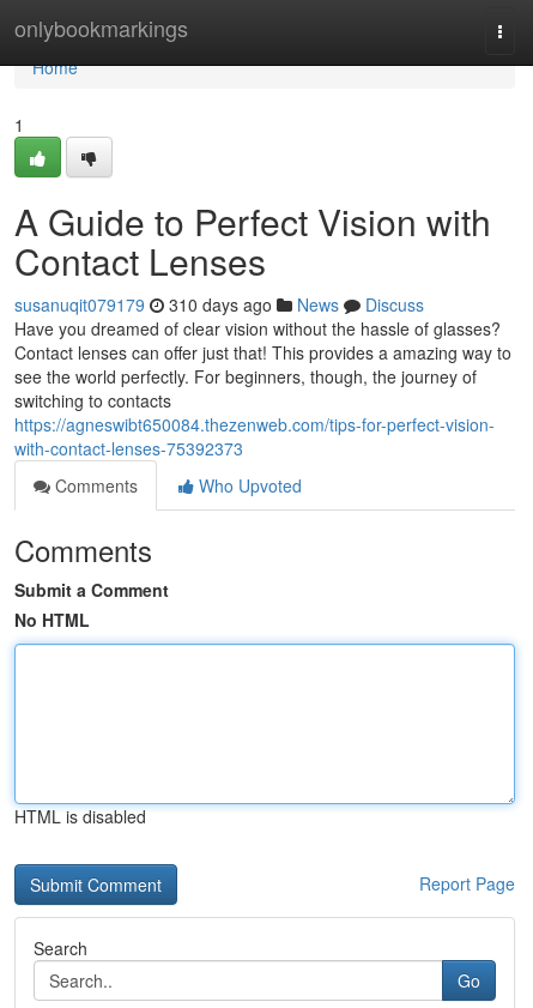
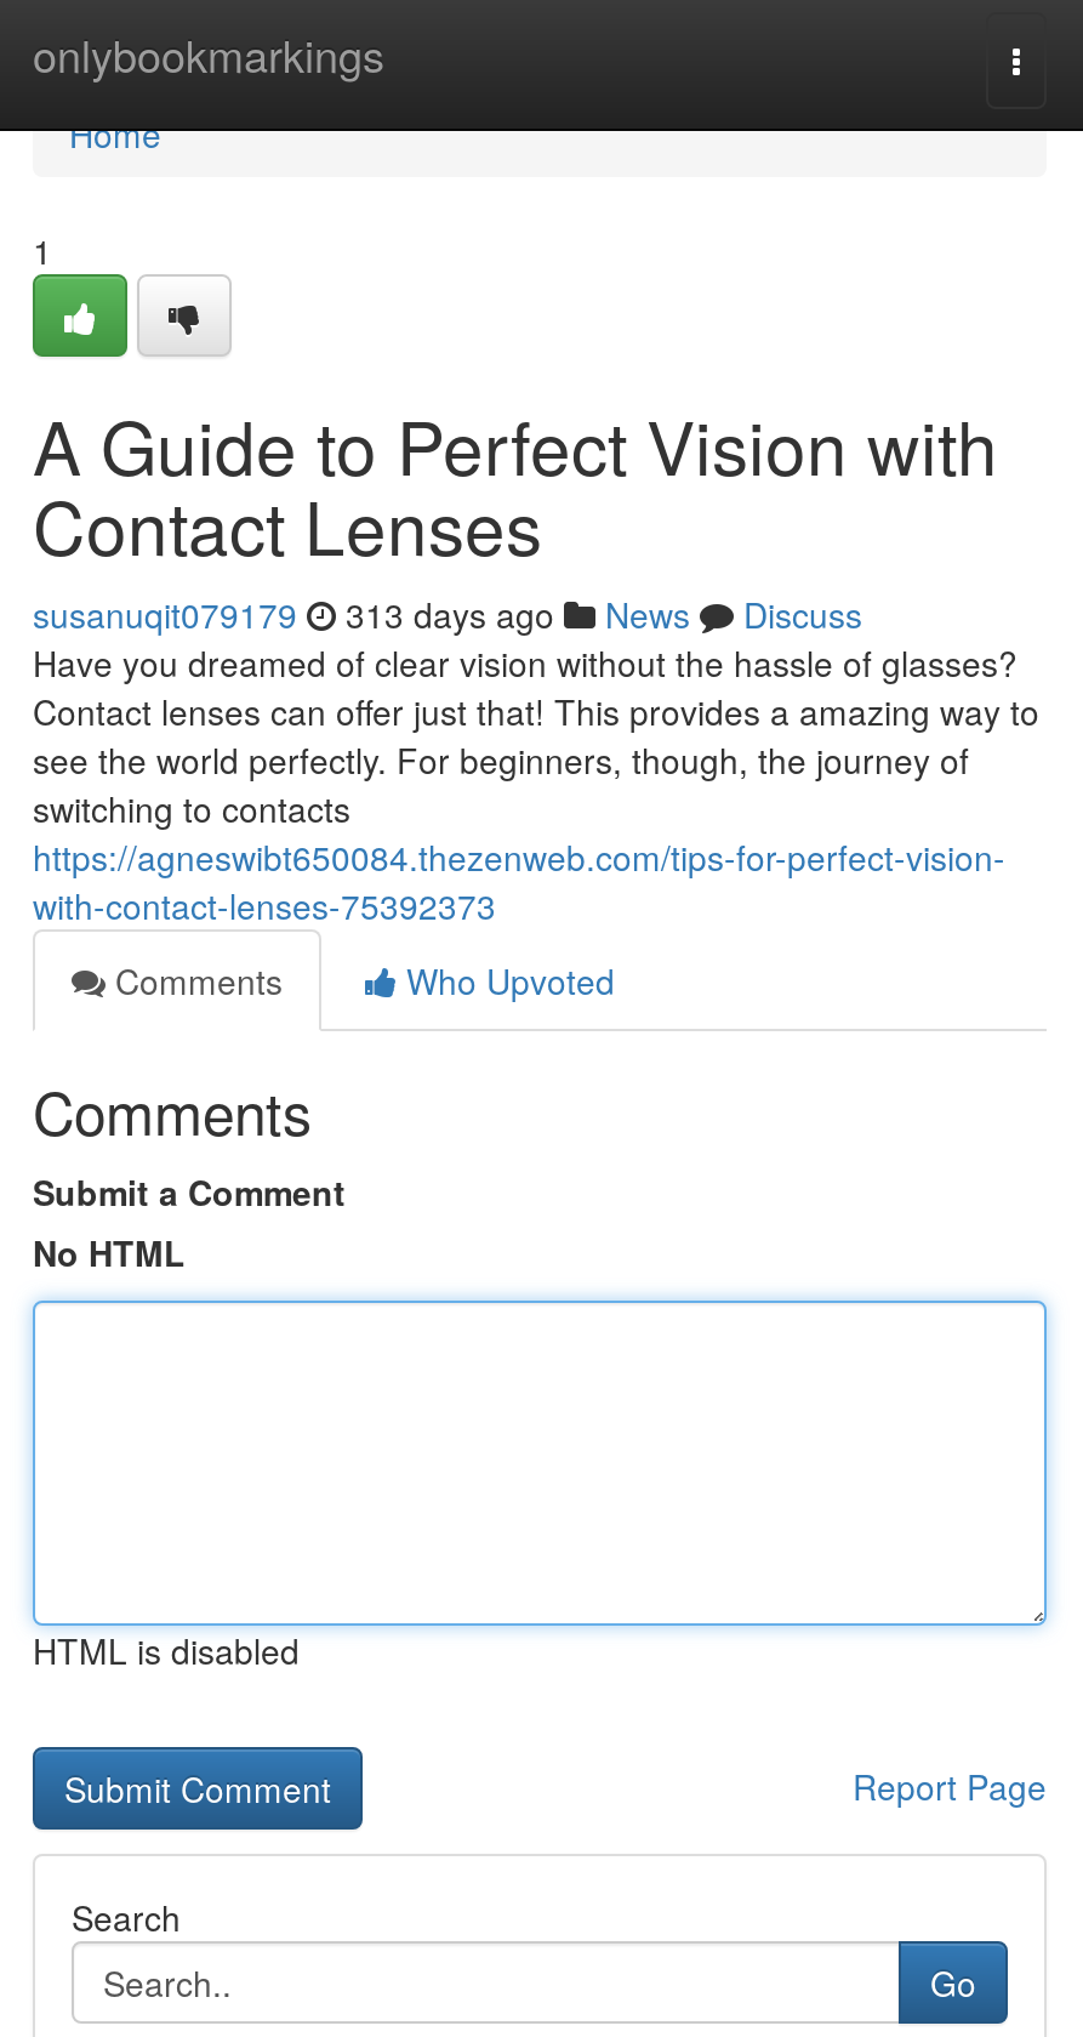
[14,292,424,316] susanuqit079179 310 days ago News Discuss -> [33,590,862,638] susanuqit079179 313 days ago News Discuss

